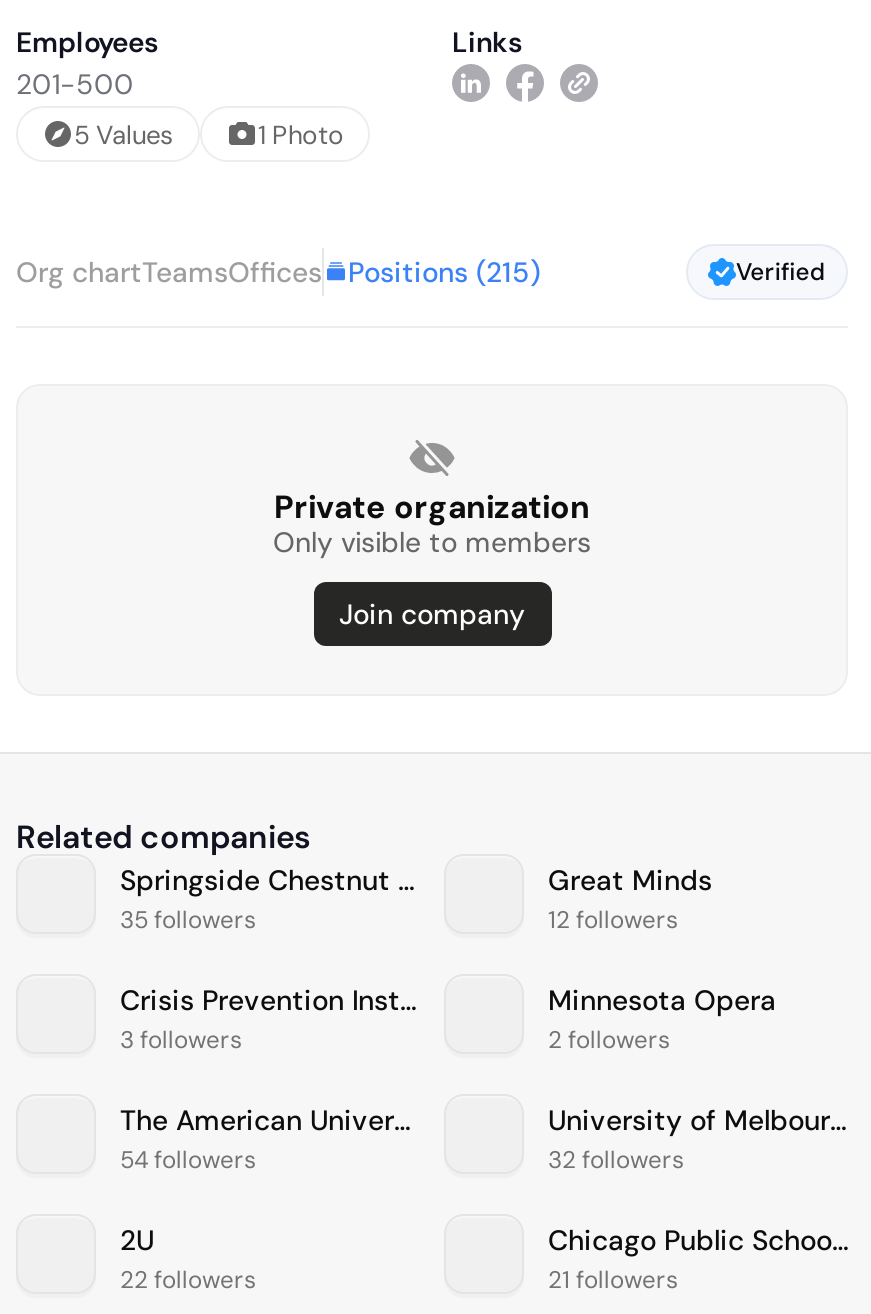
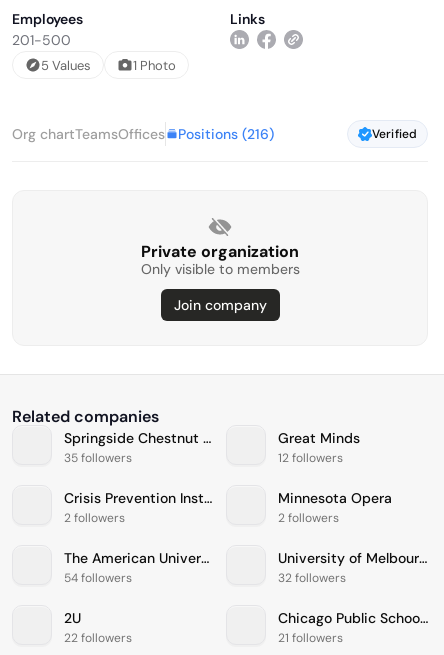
[16,254,540,290] Org chartTeamsOffices Positions (215) -> [12,125,274,143] Org chartTeamsOffices Positions (216)
[120,1023,242,1055] 3 followers -> [64,509,125,525] 2 followers

